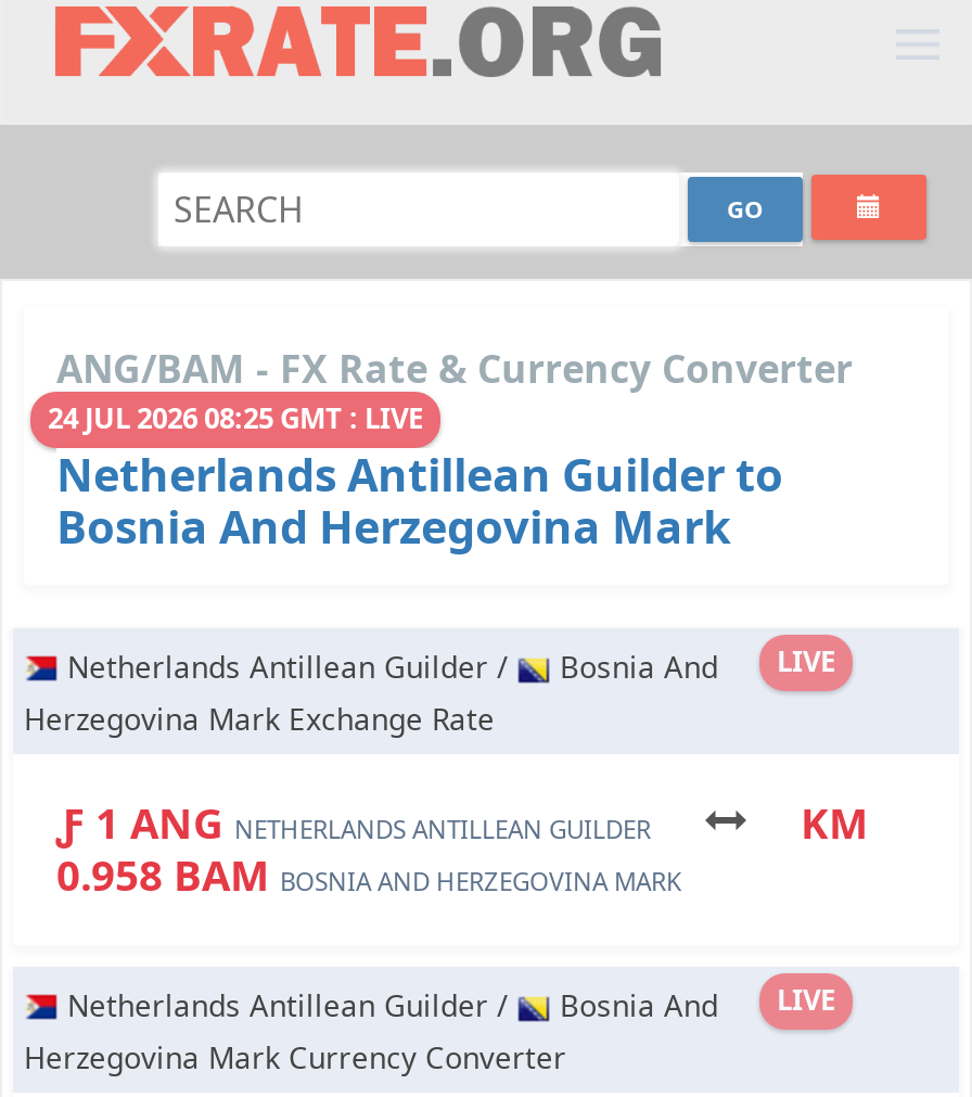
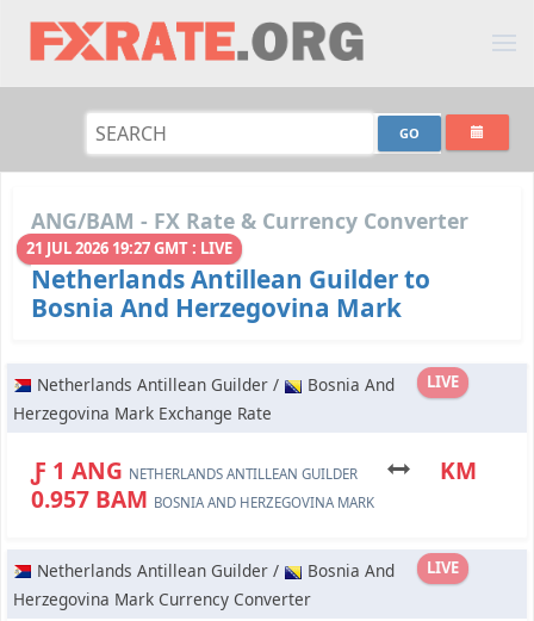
[48,399,423,438] 24 JUL 2026 08:25 GMT : LIVE -> [26,238,232,259] 21 JUL 2026 19:27 GMT : LIVE
[56,846,681,905] 0.958 BAM BOSNIA AND HERZEGOVINA MARK -> [31,483,374,515] 0.957 BAM BOSNIA AND HERZEGOVINA MARK

